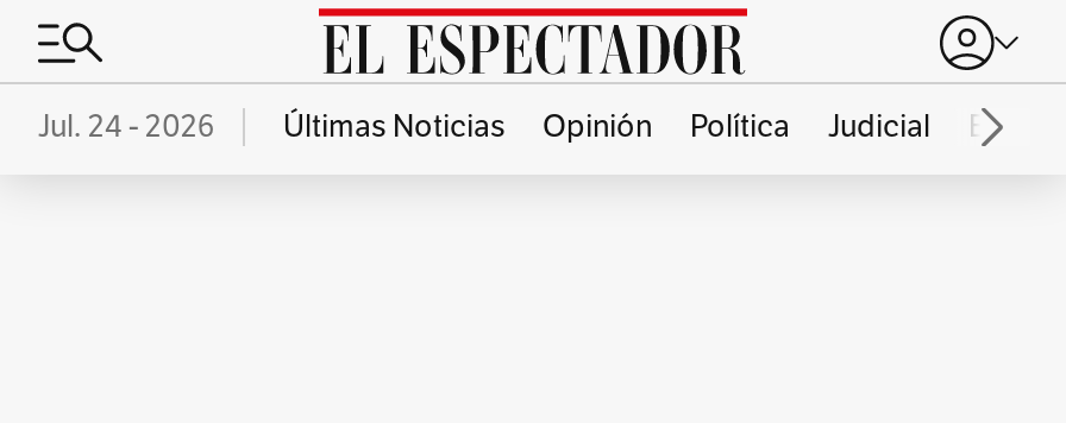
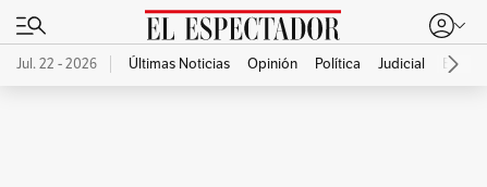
[38,108,214,146] Jul. 24 - 2026 -> [16,55,97,73] Jul. 22 - 2026

